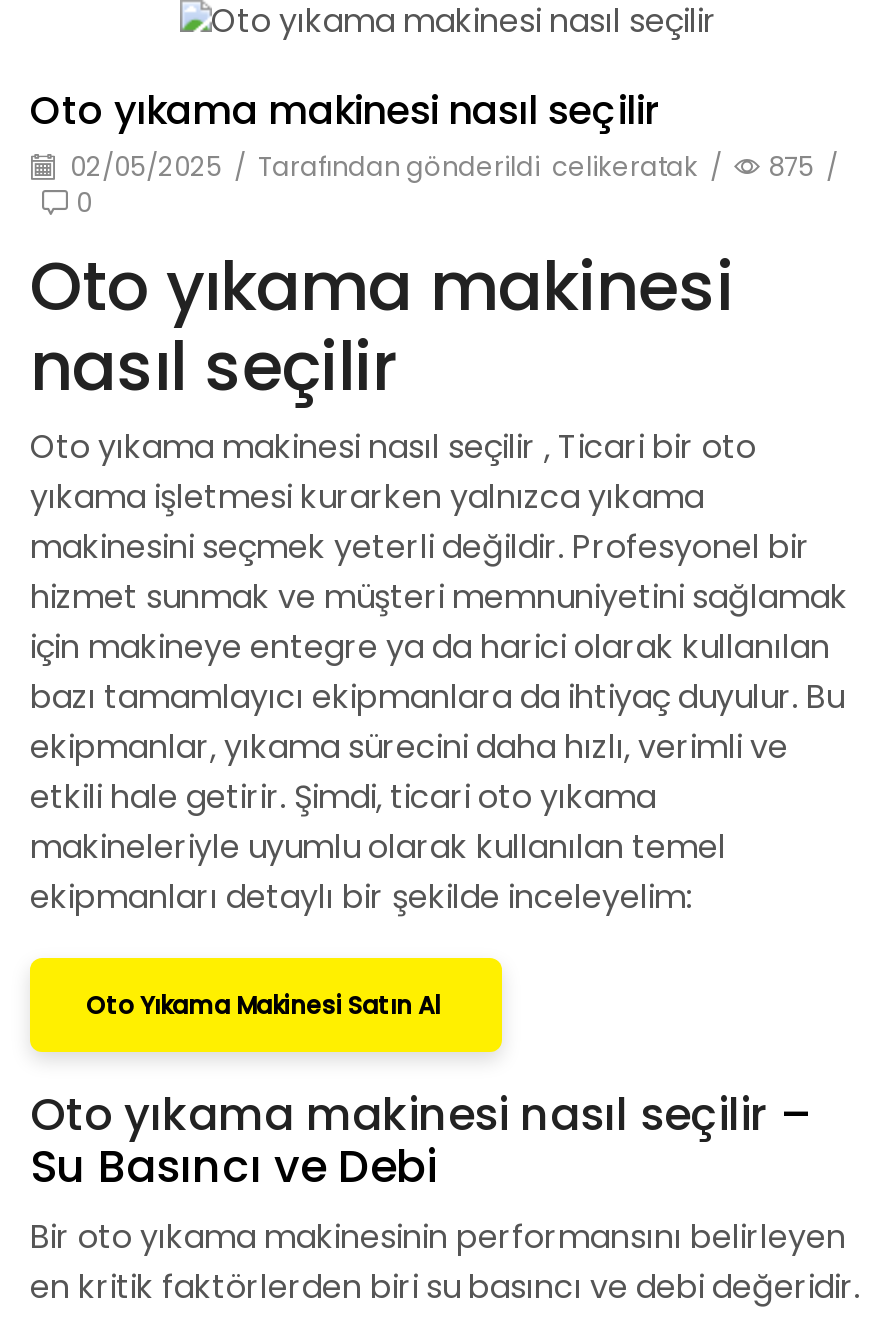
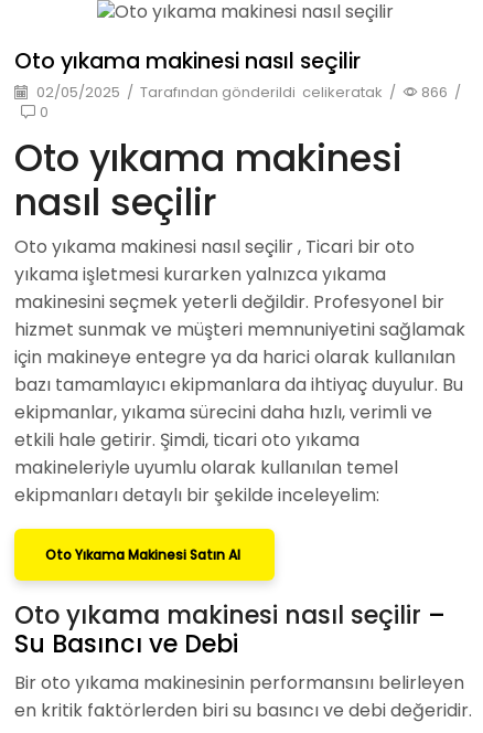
[64,149,838,187] 02/05/2025 / Tarafından gönderildi celikeratak / 875 / -> [33,82,461,103] 02/05/2025 / Tarafından gönderildi celikeratak / 866 /

